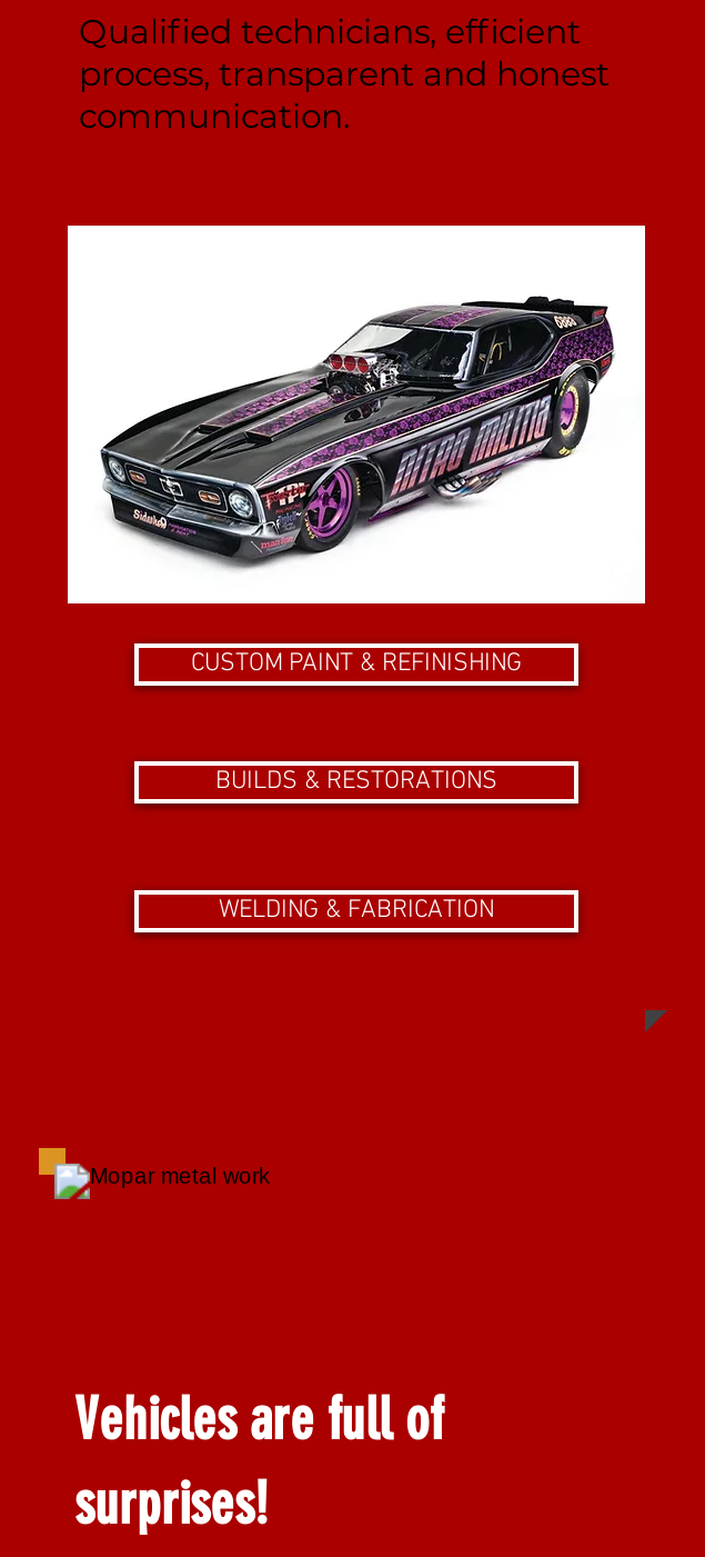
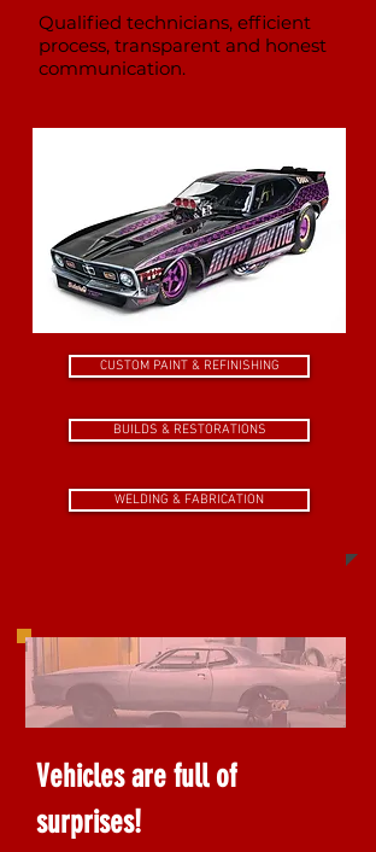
none -> [24,636,347,729] [image]

